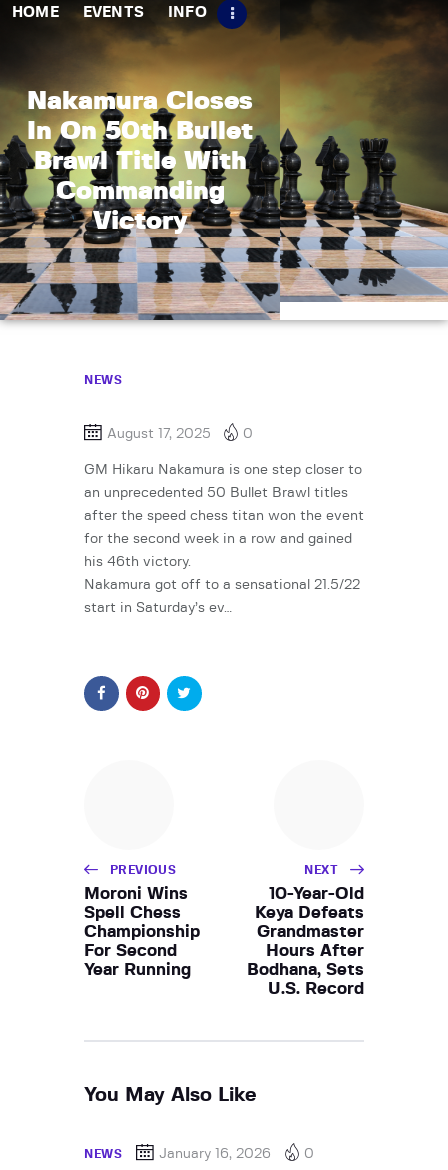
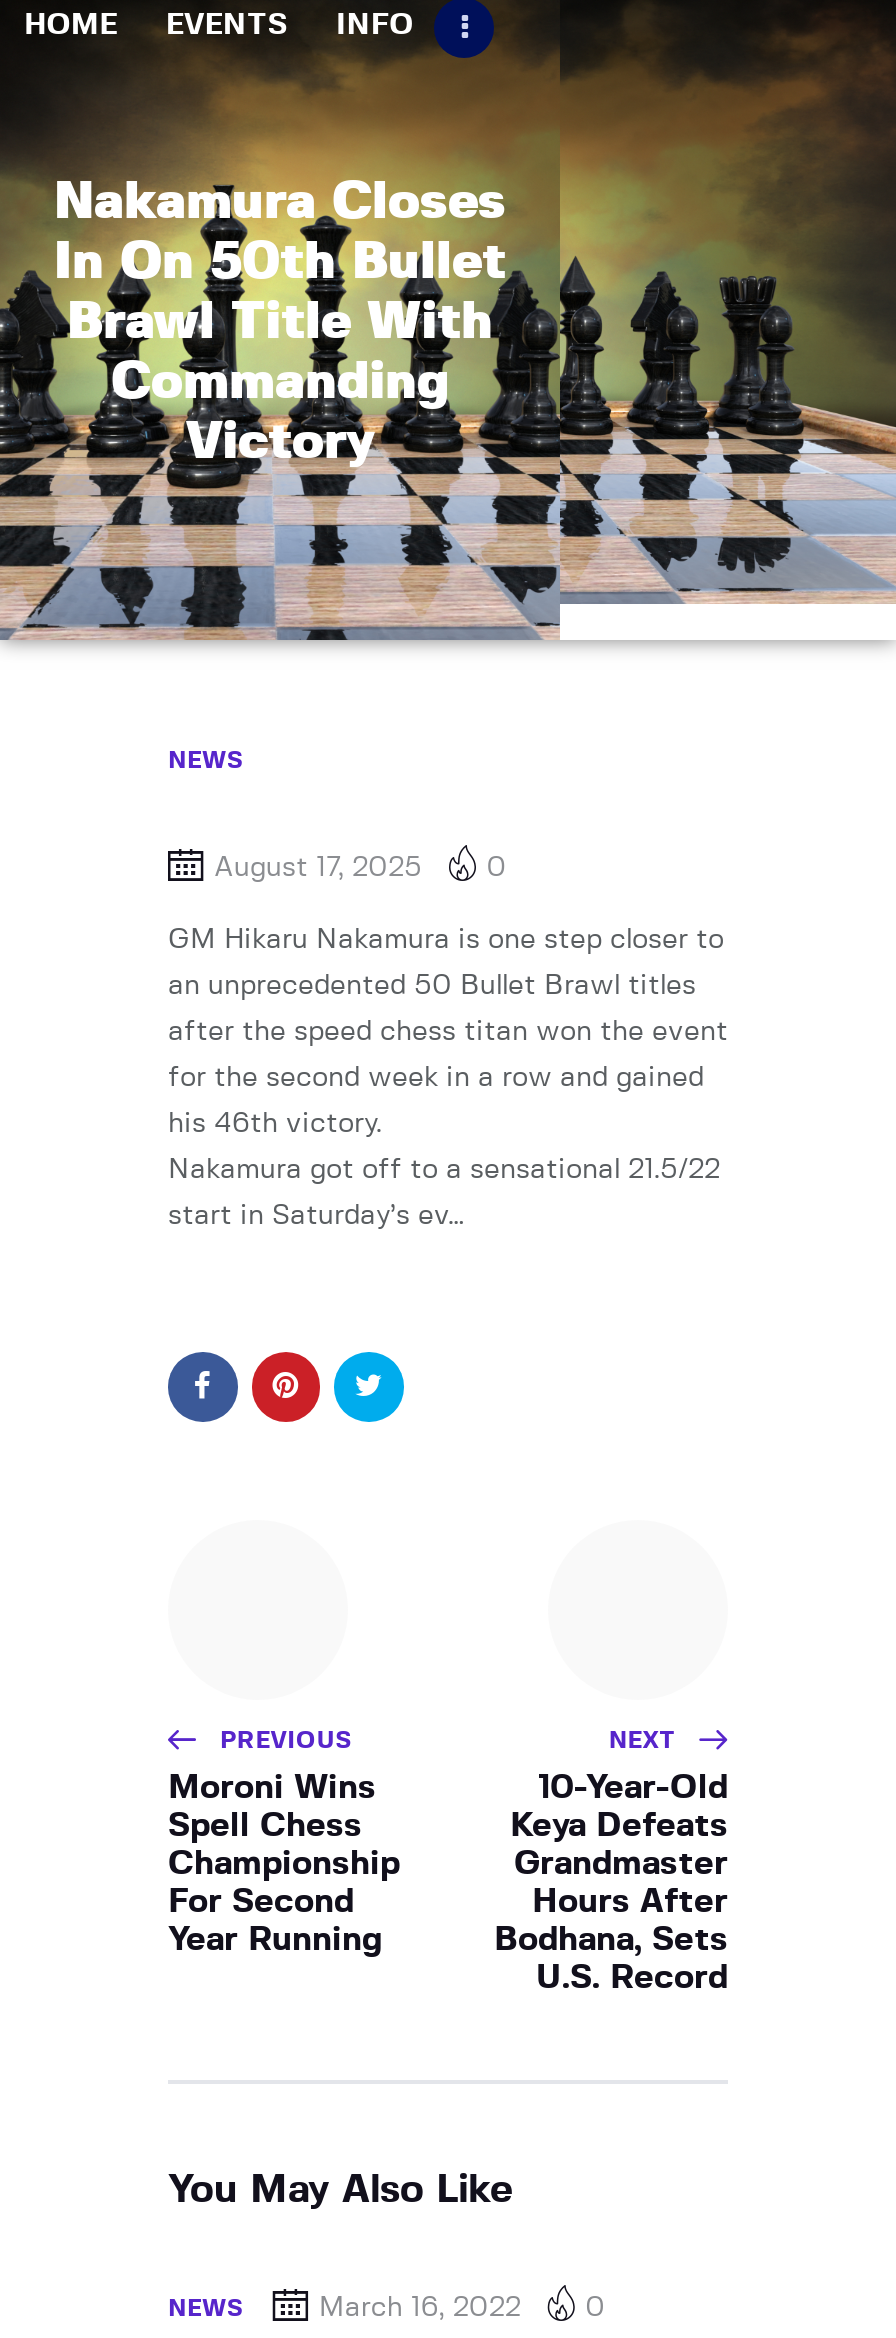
[159,1147,271,1161] January 16, 2026 -> [319,2293,521,2321] March 16, 2022

